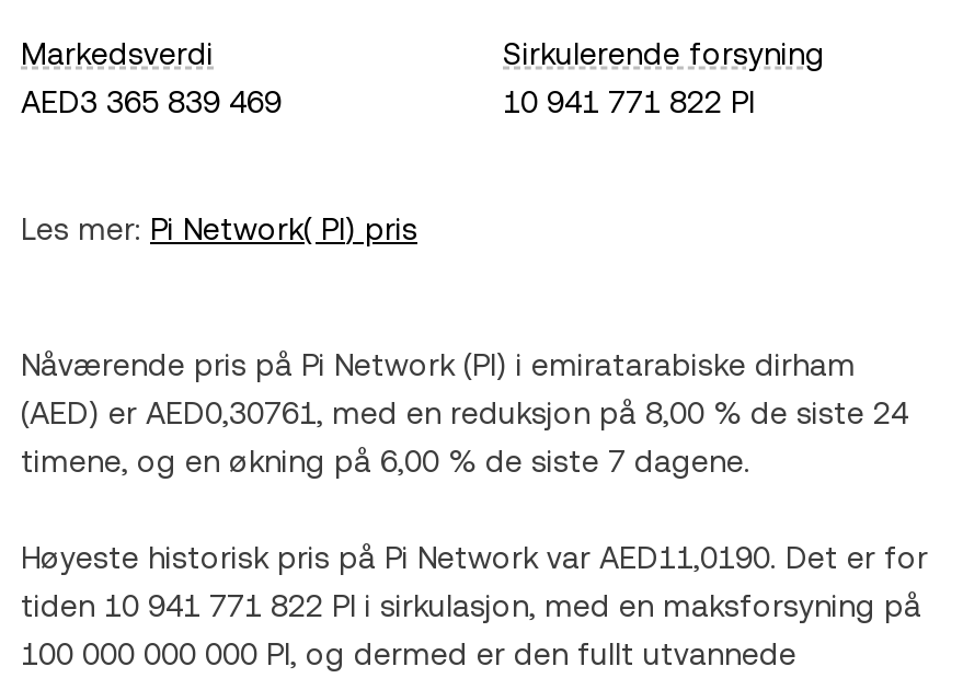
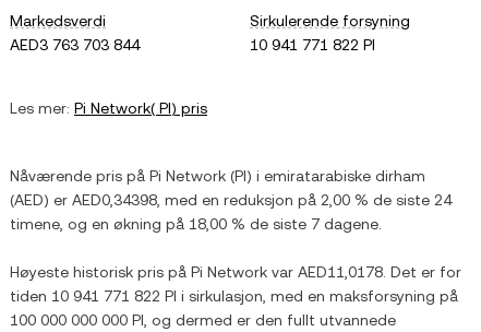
[21,84,282,119] AED3 365 839 469 -> [10,36,140,54] AED3 763 703 844
[21,395,908,430] (AED) er AED0,30761, med en reduksjon på 8,00 % de siste 24 -> [10,191,452,209] (AED) er AED0,34398, med en reduksjon på 2,00 % de siste 24
[21,444,750,479] timene, og en økning på 6,00 % de siste 7 dagene. -> [10,215,382,233] timene, og en økning på 18,00 % de siste 7 dagene.
[21,540,928,575] Høyeste historisk pris på Pi Network var AED11,0190. Det er for -> [10,263,461,281] Høyeste historisk pris på Pi Network var AED11,0178. Det er for

